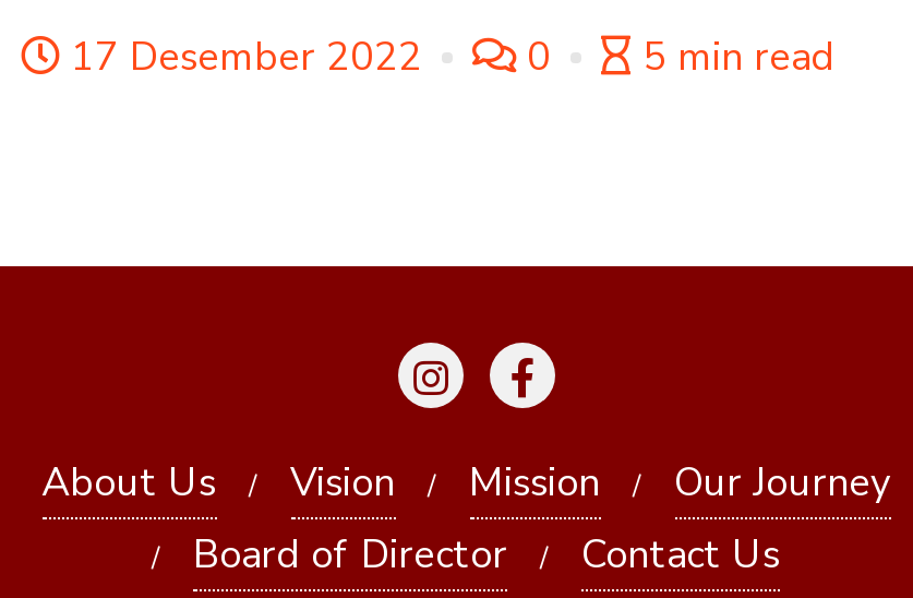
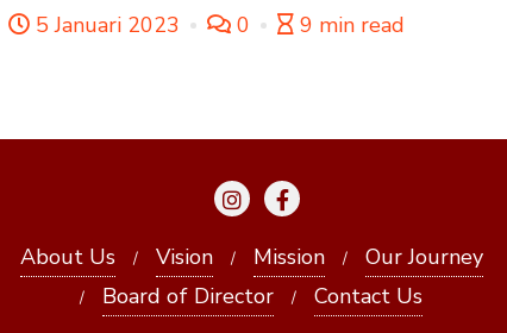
[60,31,433,83] 17 Desember 2022 -> [30,11,186,39] 5 Januari 2023
[642,31,834,83] 5 min read -> [300,11,405,39] 9 min read

